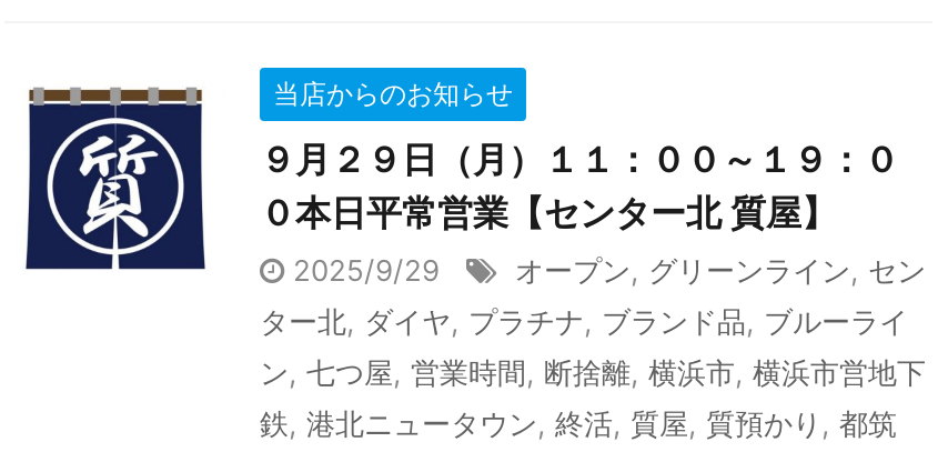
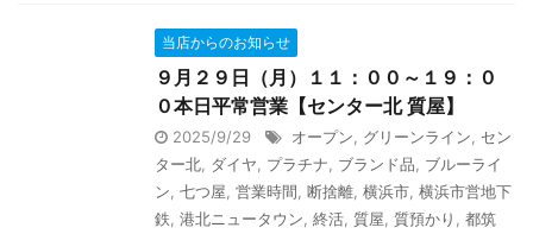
[24,86,206,272] [image] -> none

